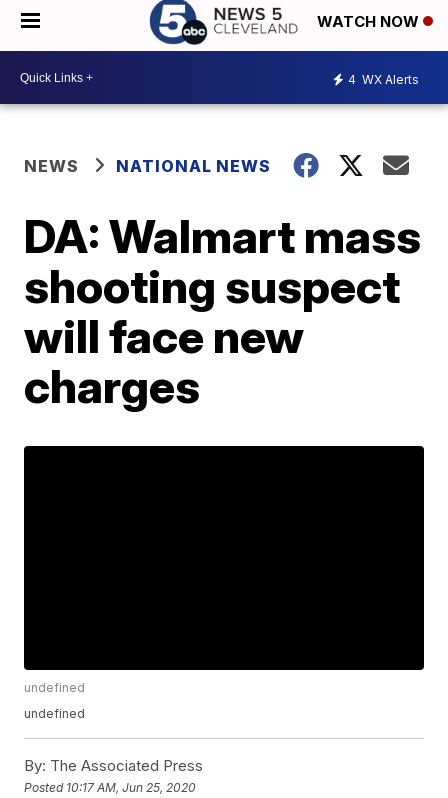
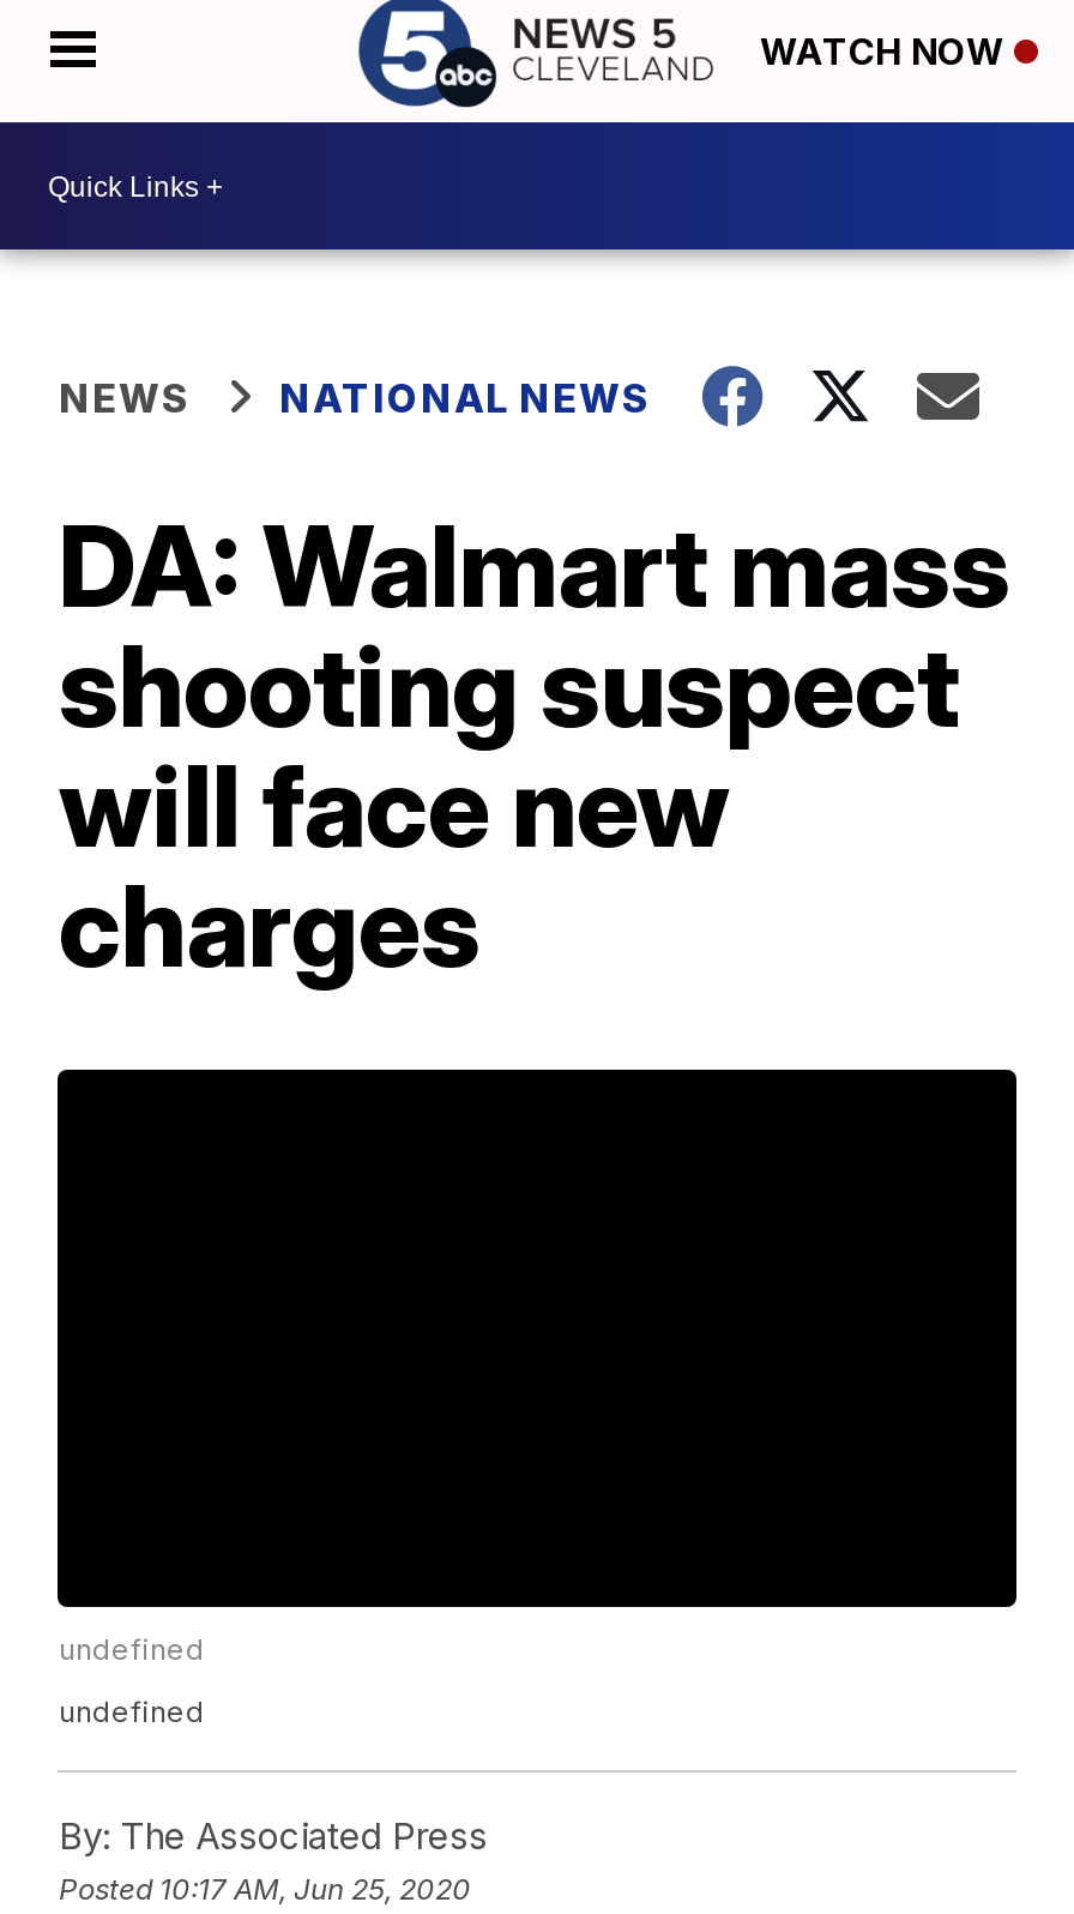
[348,71,419,86] 4 WX Alerts -> none

